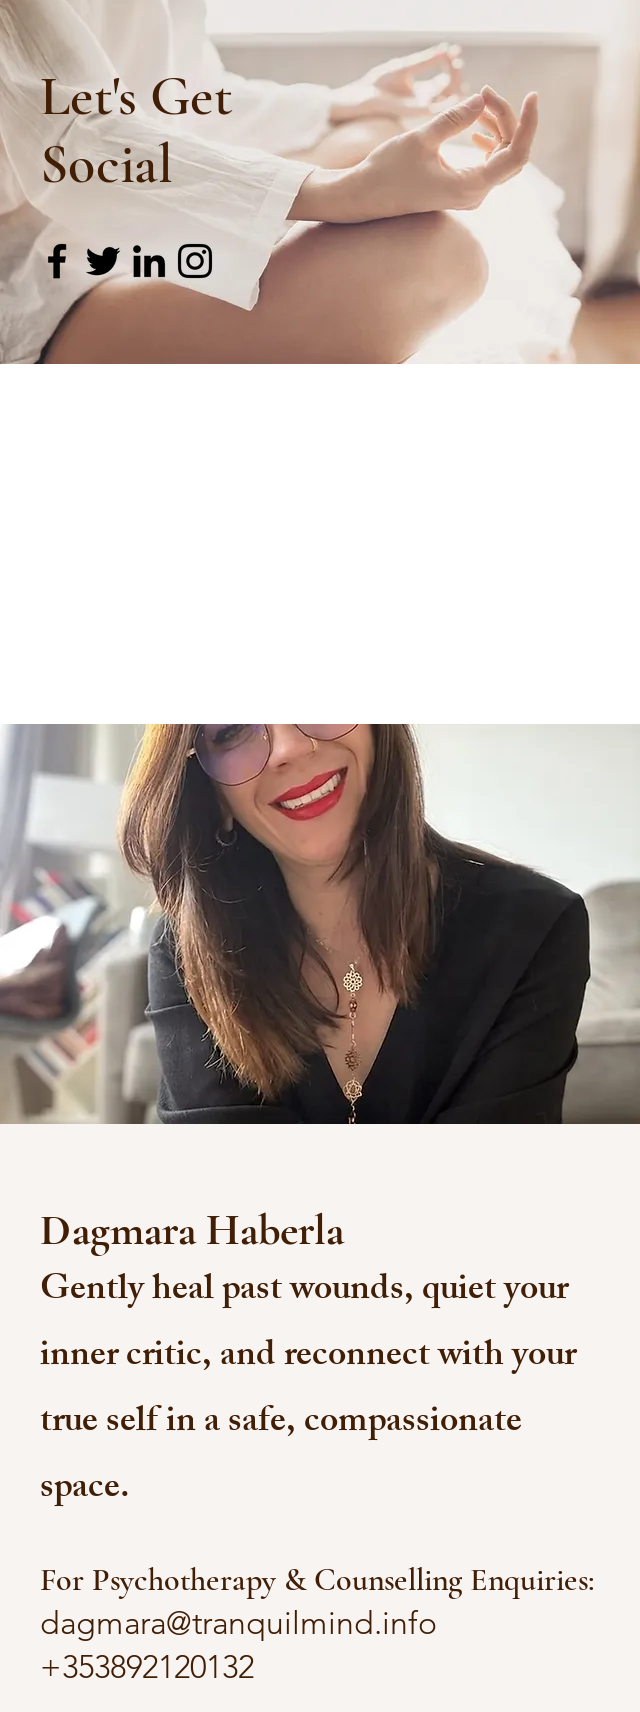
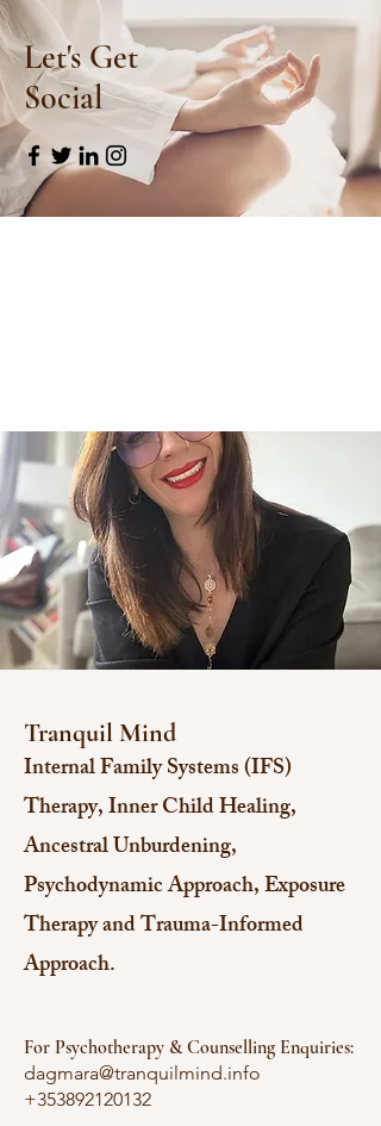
[40,1203,576,1521] Dagmara Haberla | Gently heal past wounds, quiet your | inner critic, and reconnect with your | true self in a safe, compassionate | space. -> [24,717,345,985] Tranquil Mind | Internal Family Systems (IFS) | Therapy, Inner Child Healing, | Ancestral Unburdening, | Psychodynamic Approach, Exposure | Therapy and Trauma-Informed | Approach.

